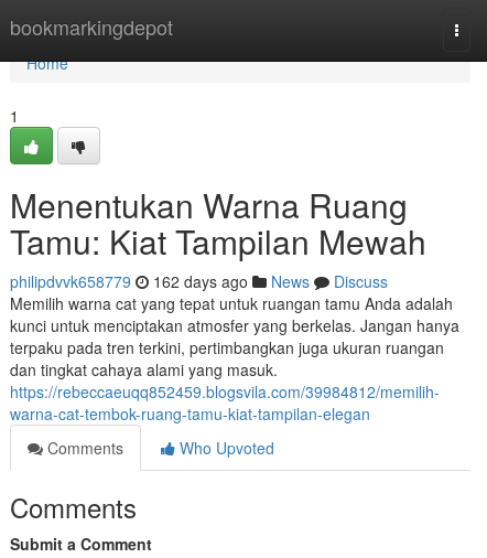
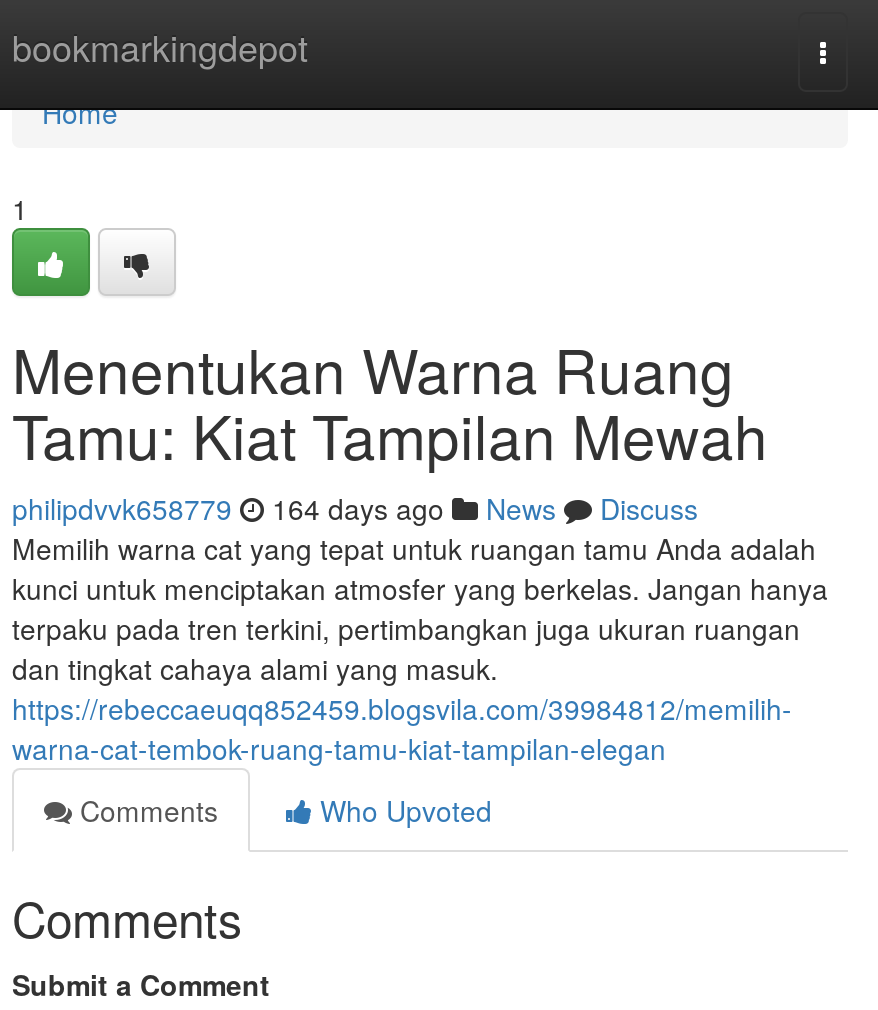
[10,270,388,292] philipdvvk658779 162 days ago News Discuss -> [12,488,698,528] philipdvvk658779 164 days ago News Discuss

